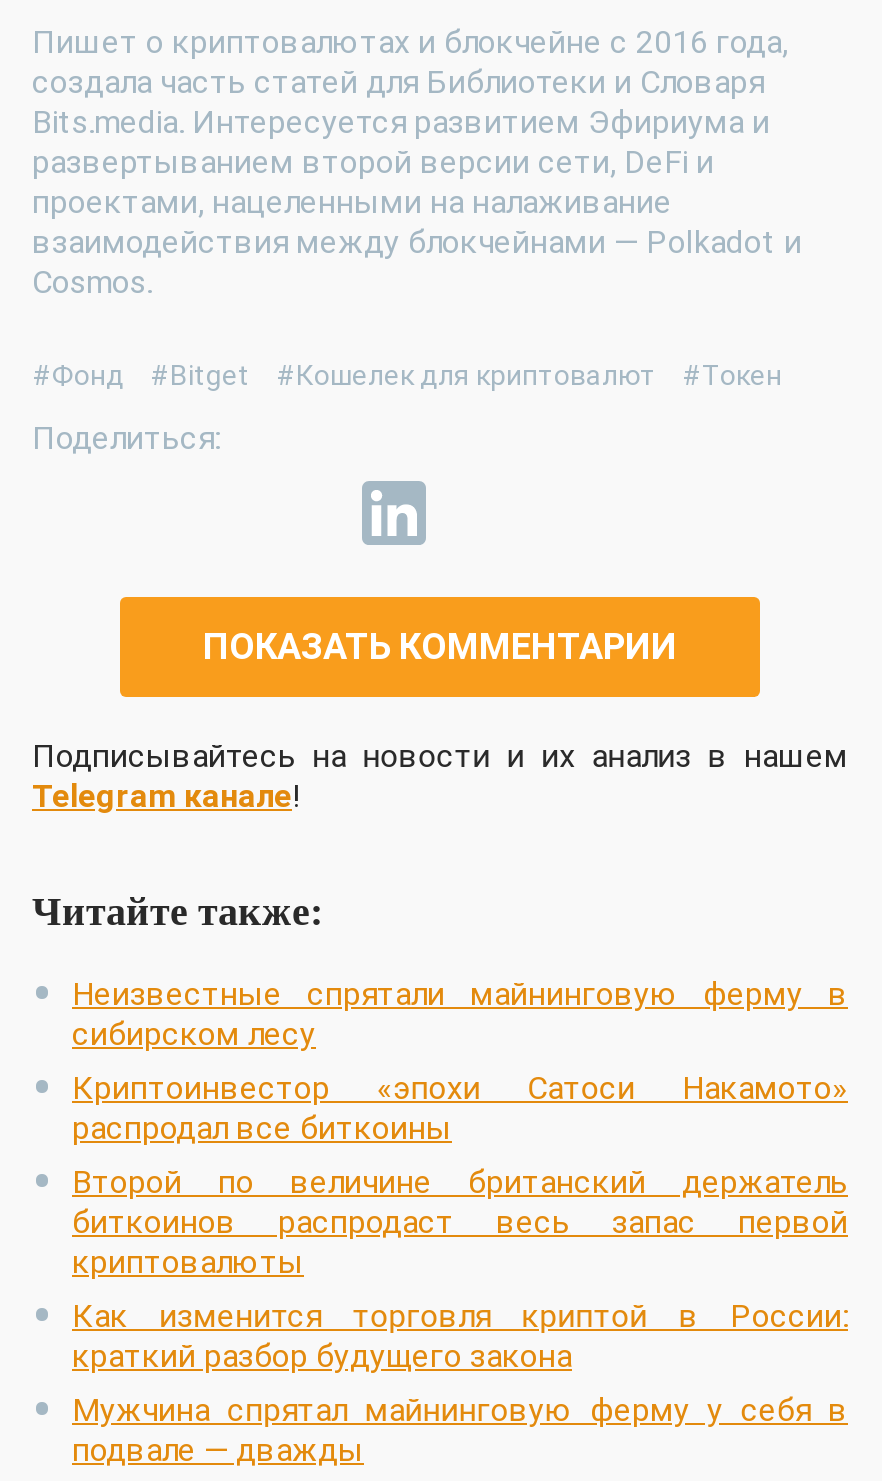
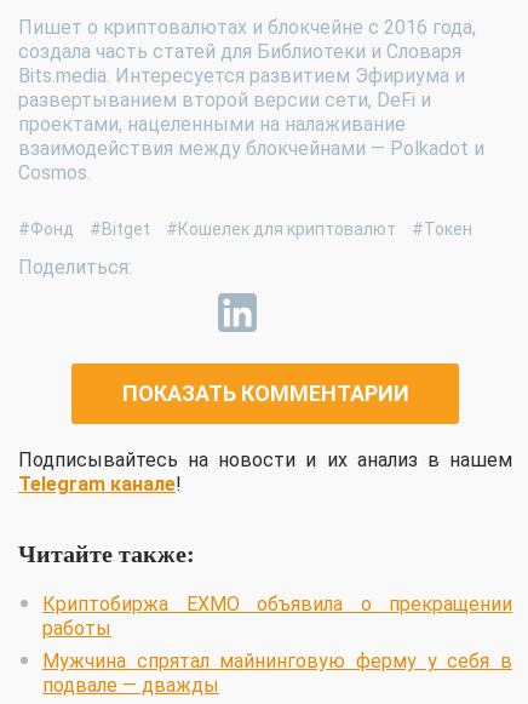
[72,975,848,1375] Неизвестные спрятали майнинговую ферму в | сибирском лесу | Криптоинвестор «эпохи Сатоси Накамото» | распродал все биткоины | Второй по величине британский держатель | биткоинов распродаст весь запас первой | криптовалюты | Как изменится торговля криптой в России: | краткий разбор будущего закона -> [42,593,512,640] Криптобиржа EXMO объявила о прекращении | работы

